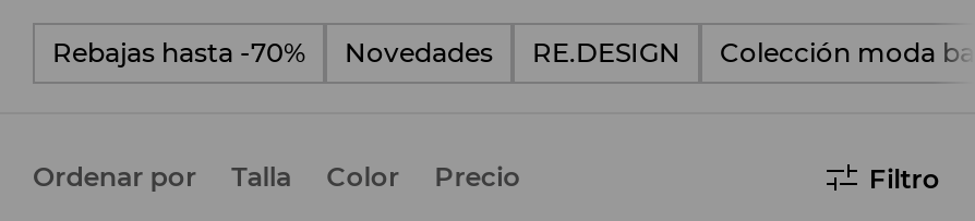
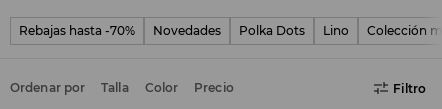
[532,36,681,69] RE.DESIGN -> [239,23,349,38] Polka Dots | Lino

